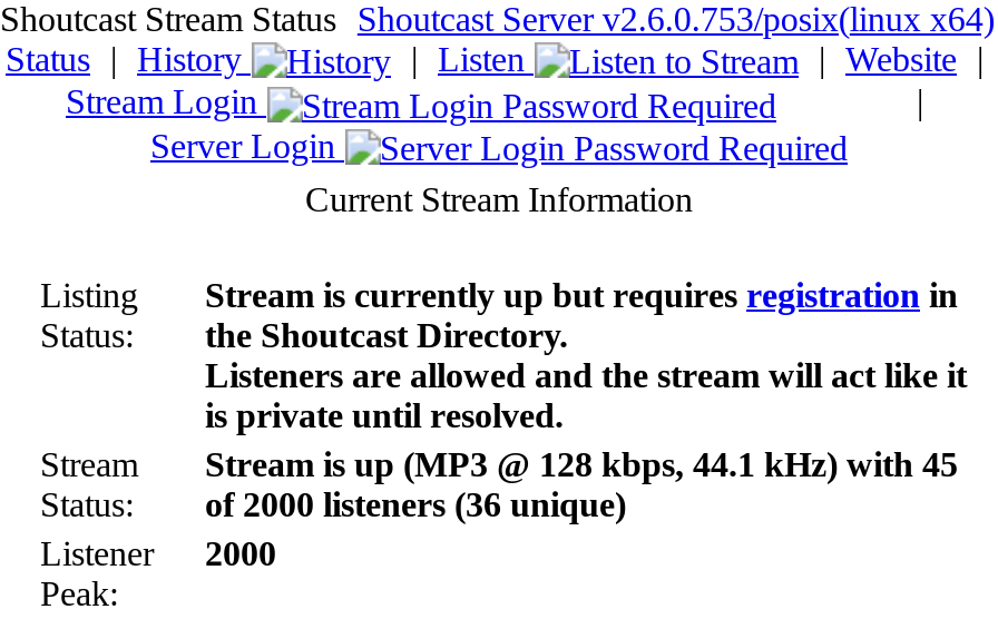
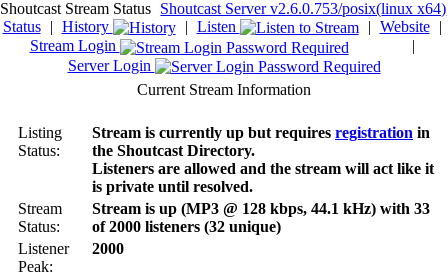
[205,445,958,483] Stream is up (MP3 @ 128 kbps, 44.1 kHz) with 45 -> [92,200,430,217] Stream is up (MP3 @ 128 kbps, 44.1 kHz) with 33
[205,485,626,523] of 2000 listeners (36 unique) -> [92,218,281,235] of 2000 listeners (32 unique)

